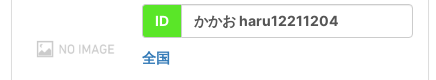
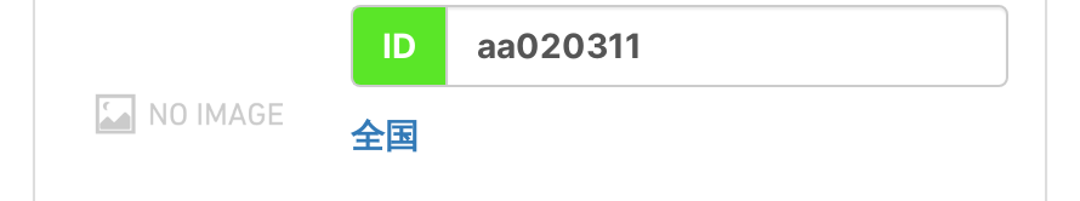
[155,12,338,29] ID かかお haru12211204 -> [382,24,642,65] ID aa020311

